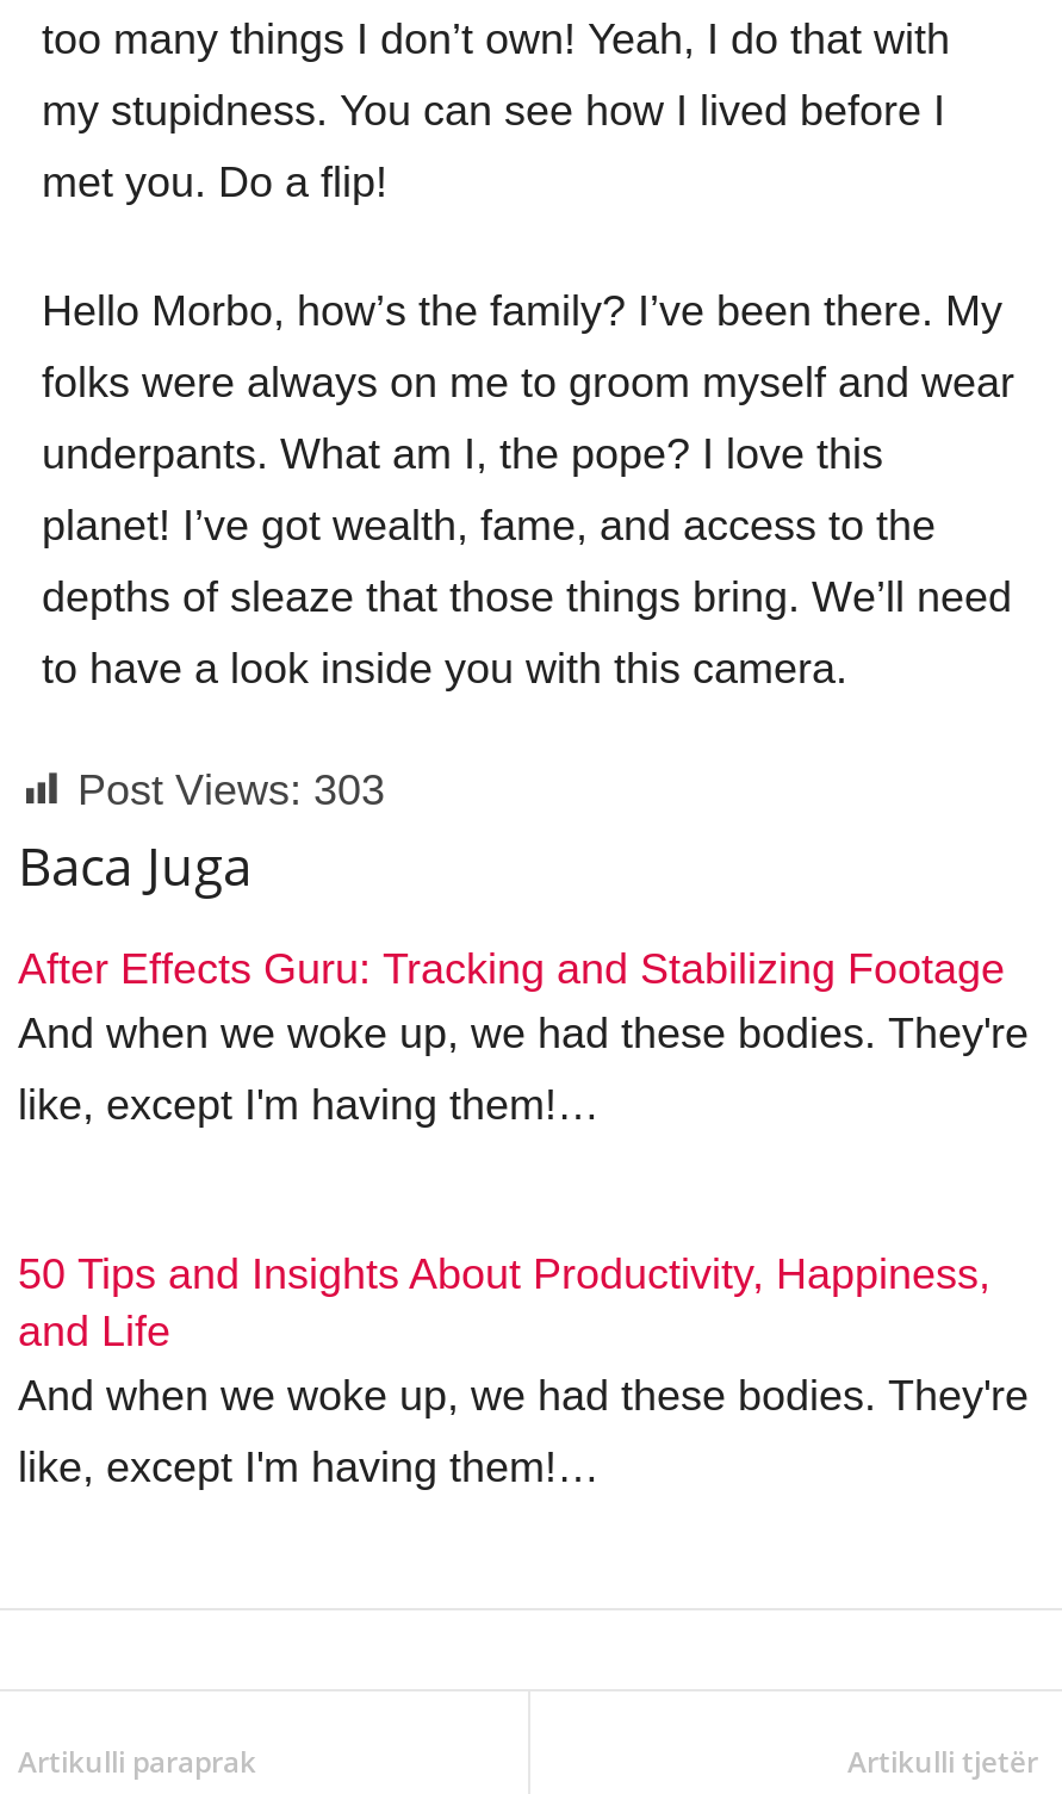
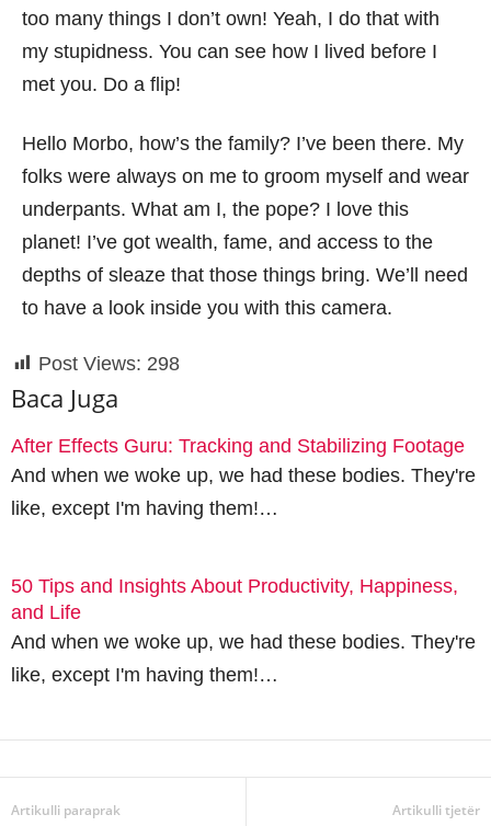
[77,766,385,814] Post Views: 303 -> [38,353,180,375] Post Views: 298

